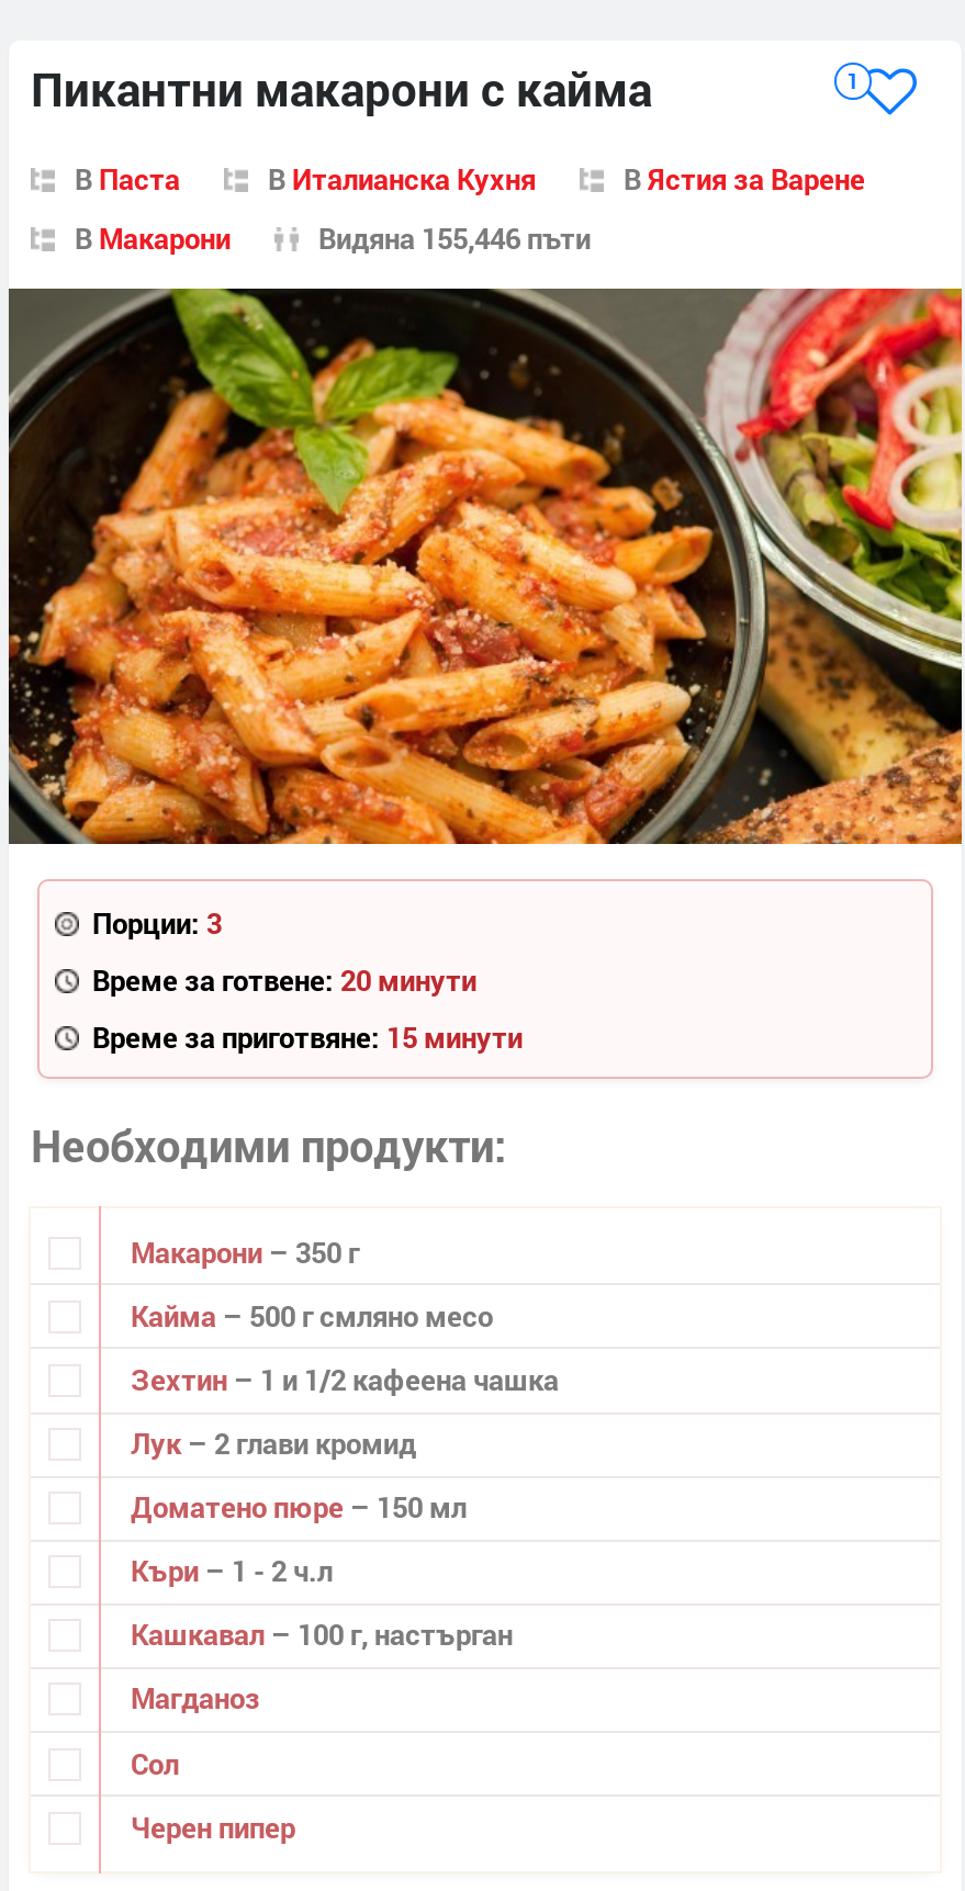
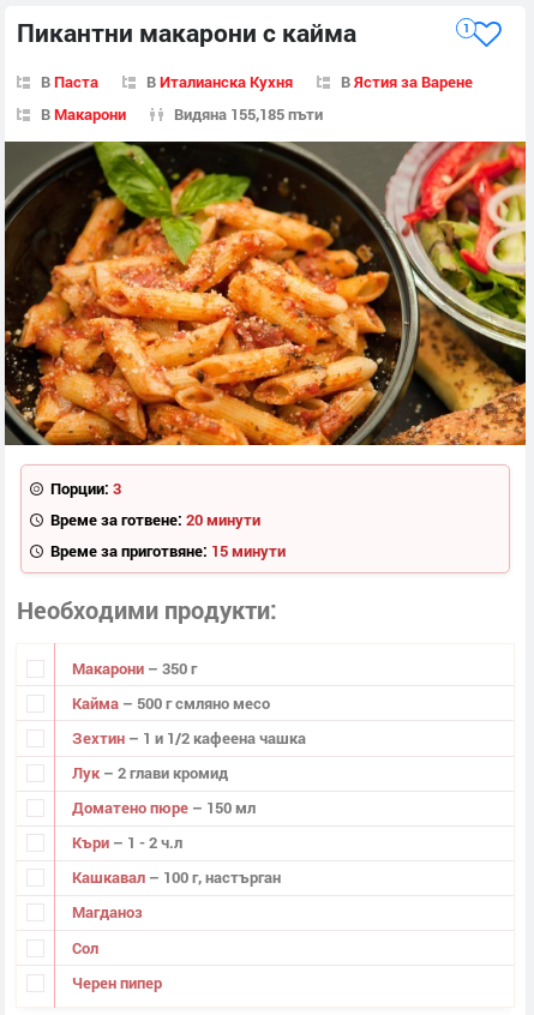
[318,218,591,258] Видяна 155,446 пъти -> [174,103,323,125] Видяна 155,185 пъти

